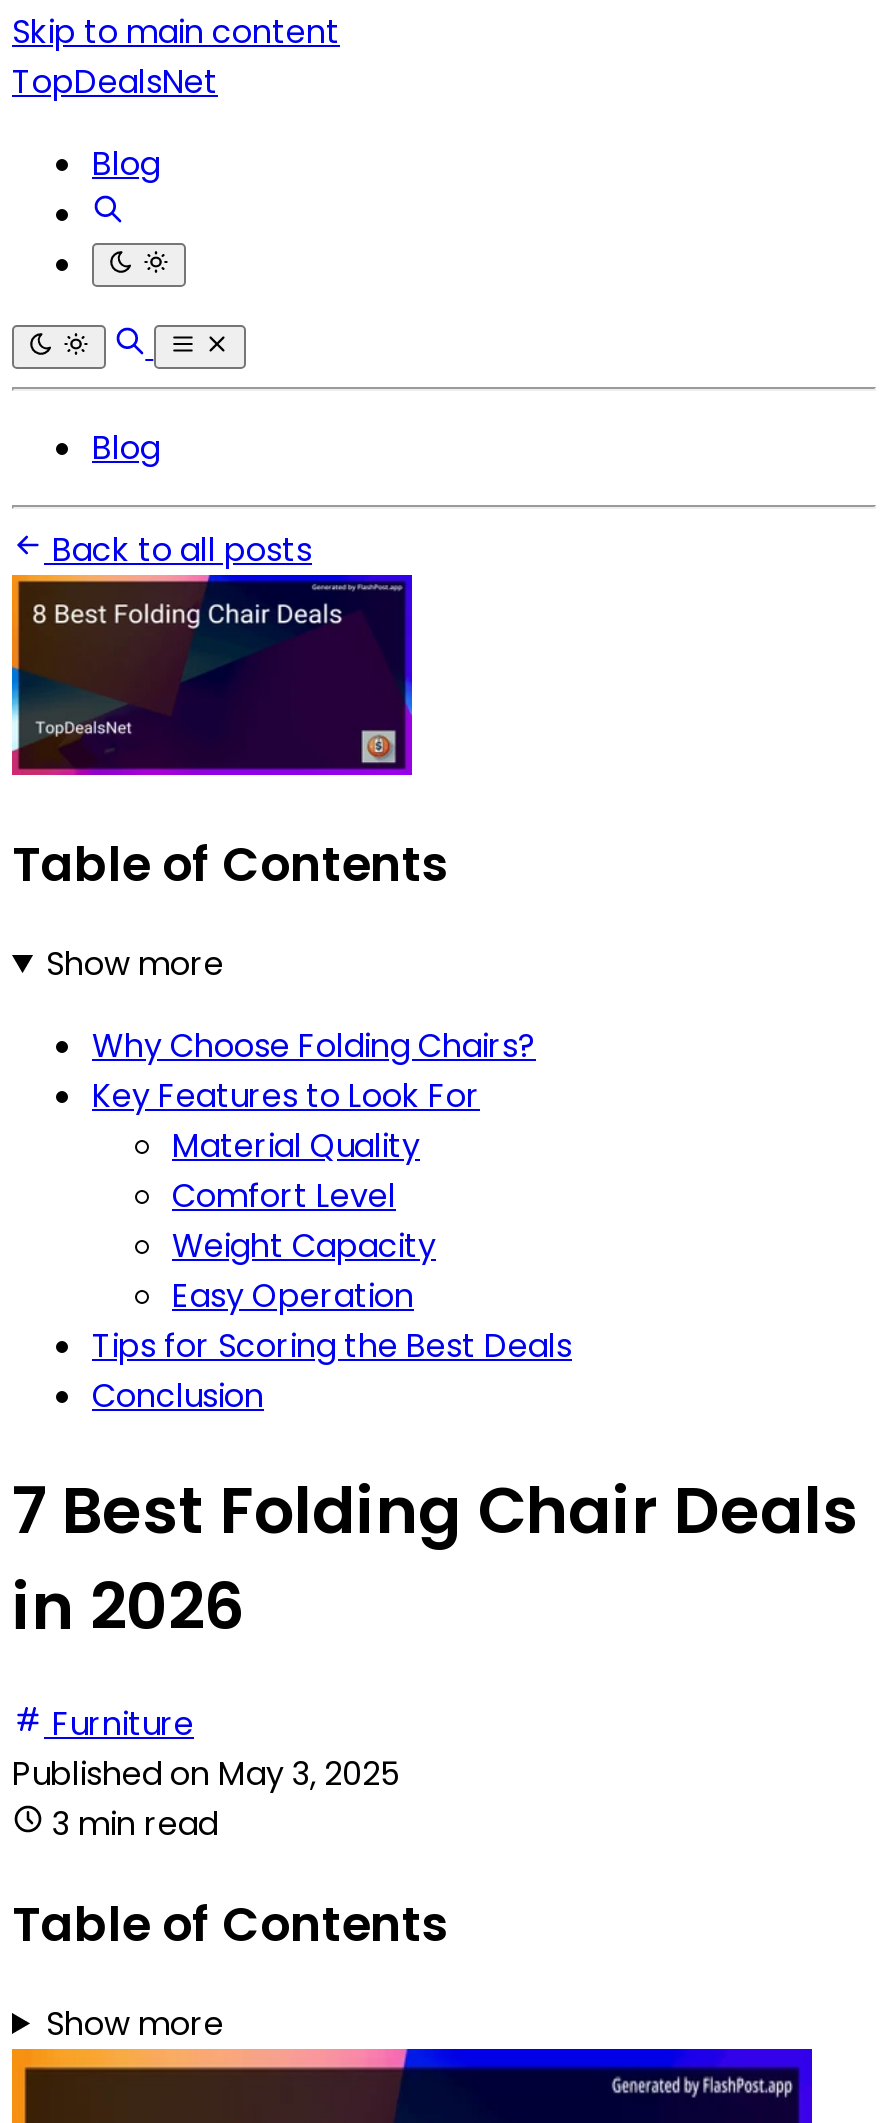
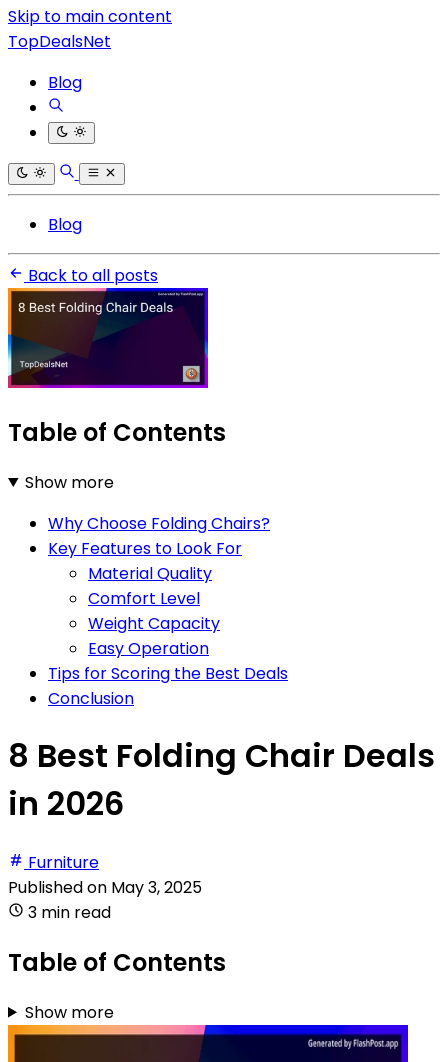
[12,1465,858,1555] 7 Best Folding Chair Deals -> [8,733,435,778] 8 Best Folding Chair Deals

